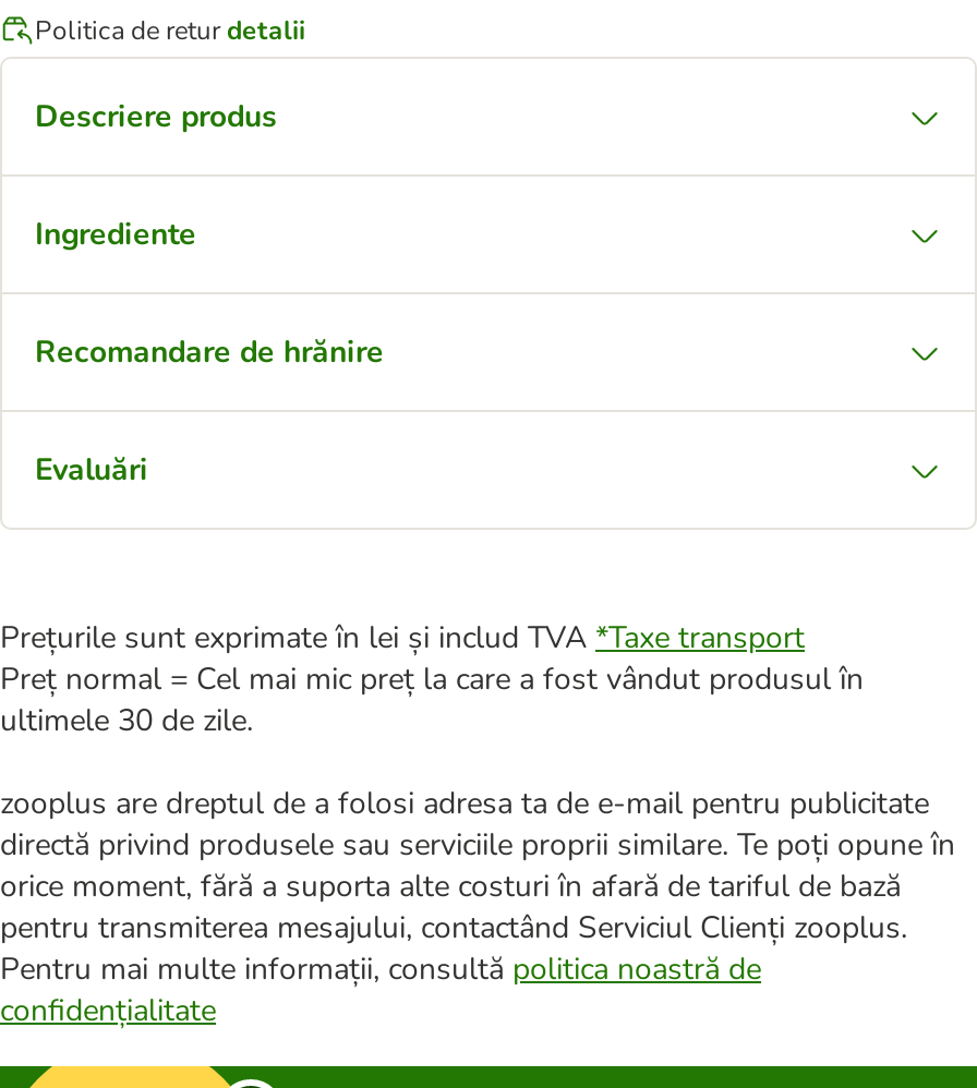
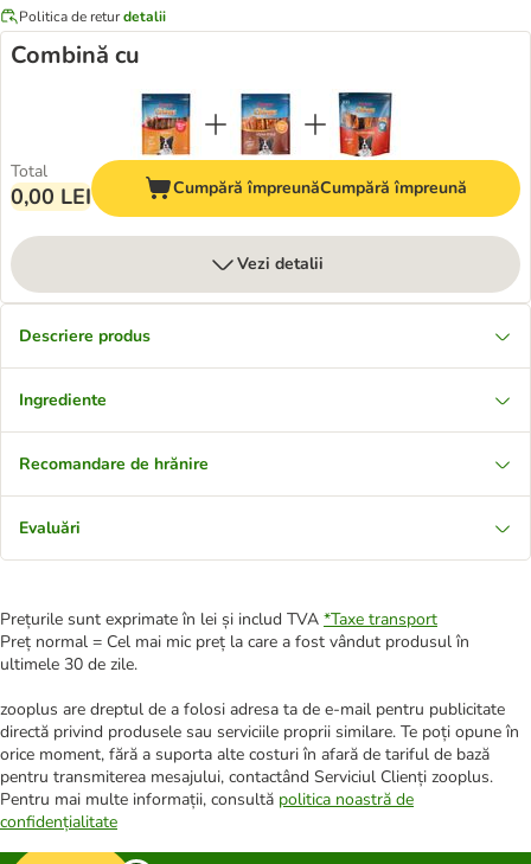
none -> [11,39,140,71] Combină cu
none -> [11,91,522,275] [image] | Total | 0,00 LEI | Cumpără împreunăCumpără împreună | Vezi detalii

